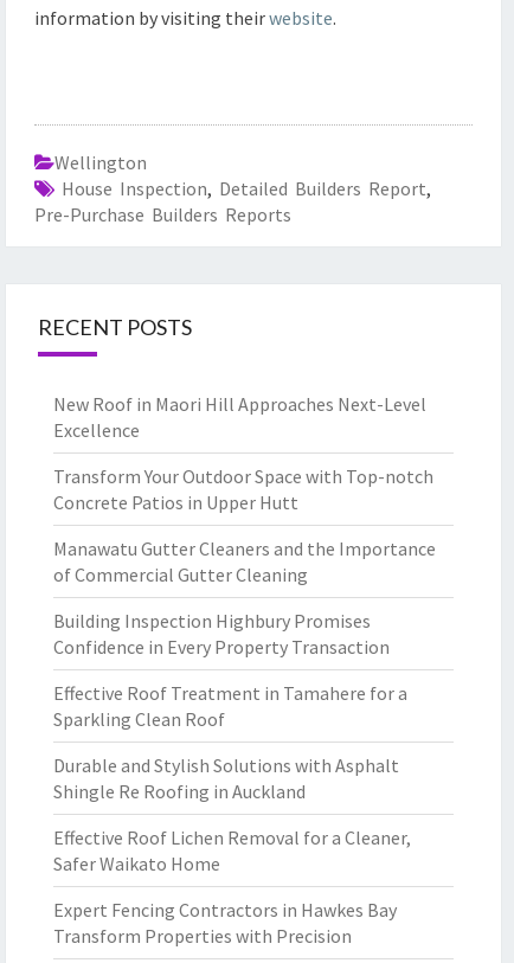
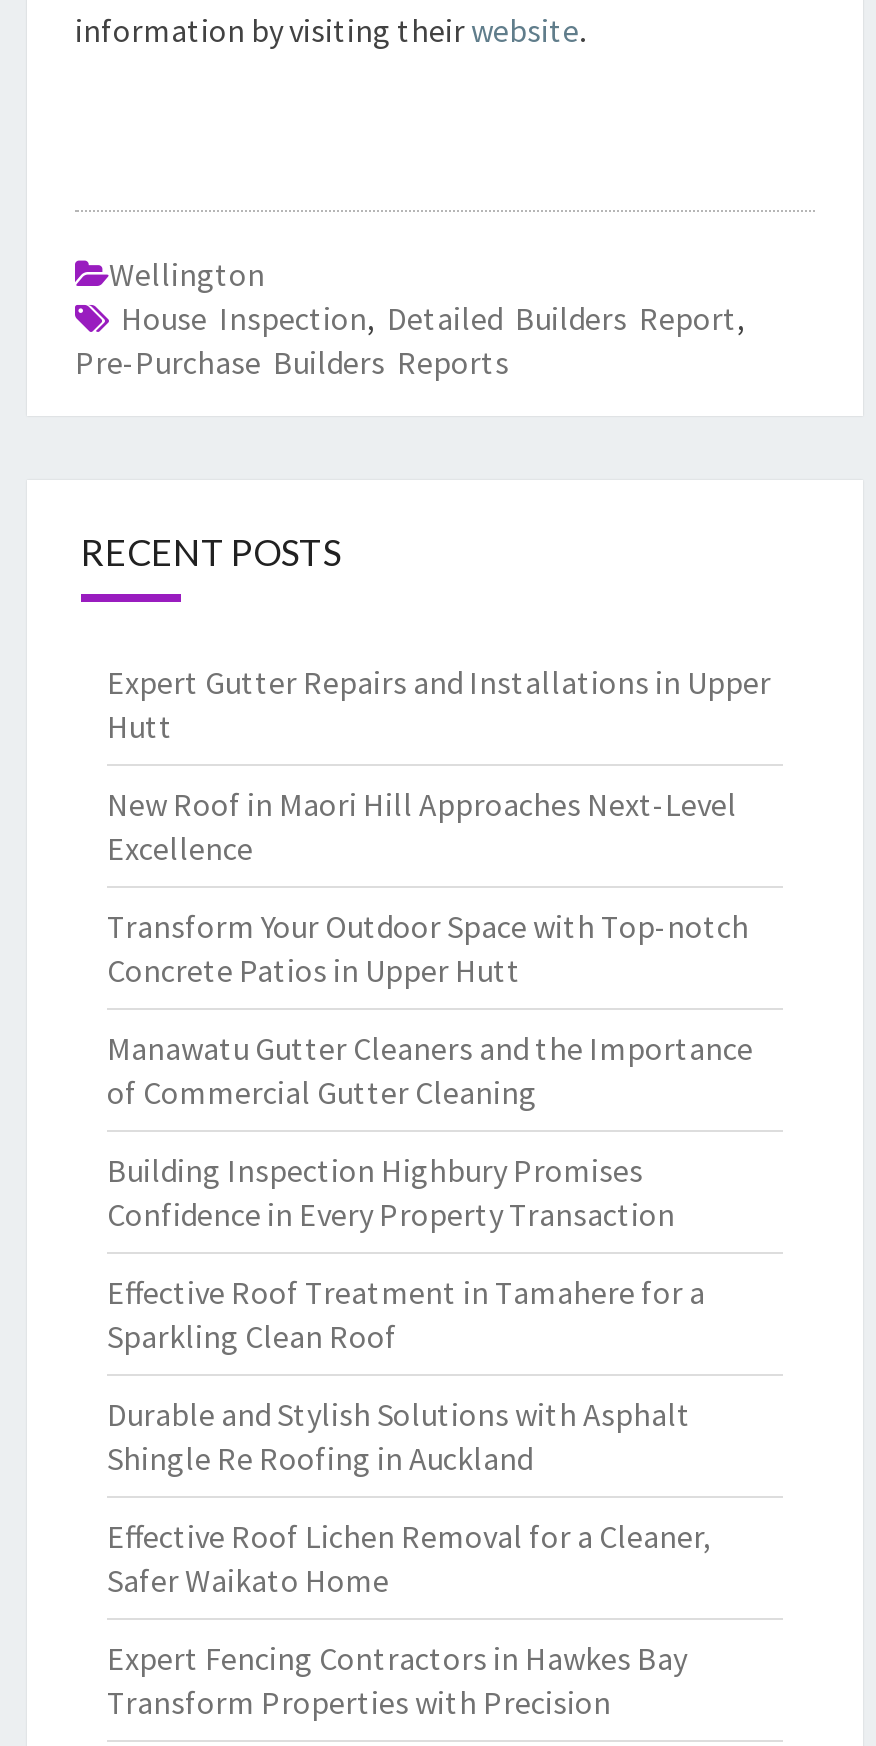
none -> [107,662,771,746] Expert Gutter Repairs and Installations in Upper | Hutt

